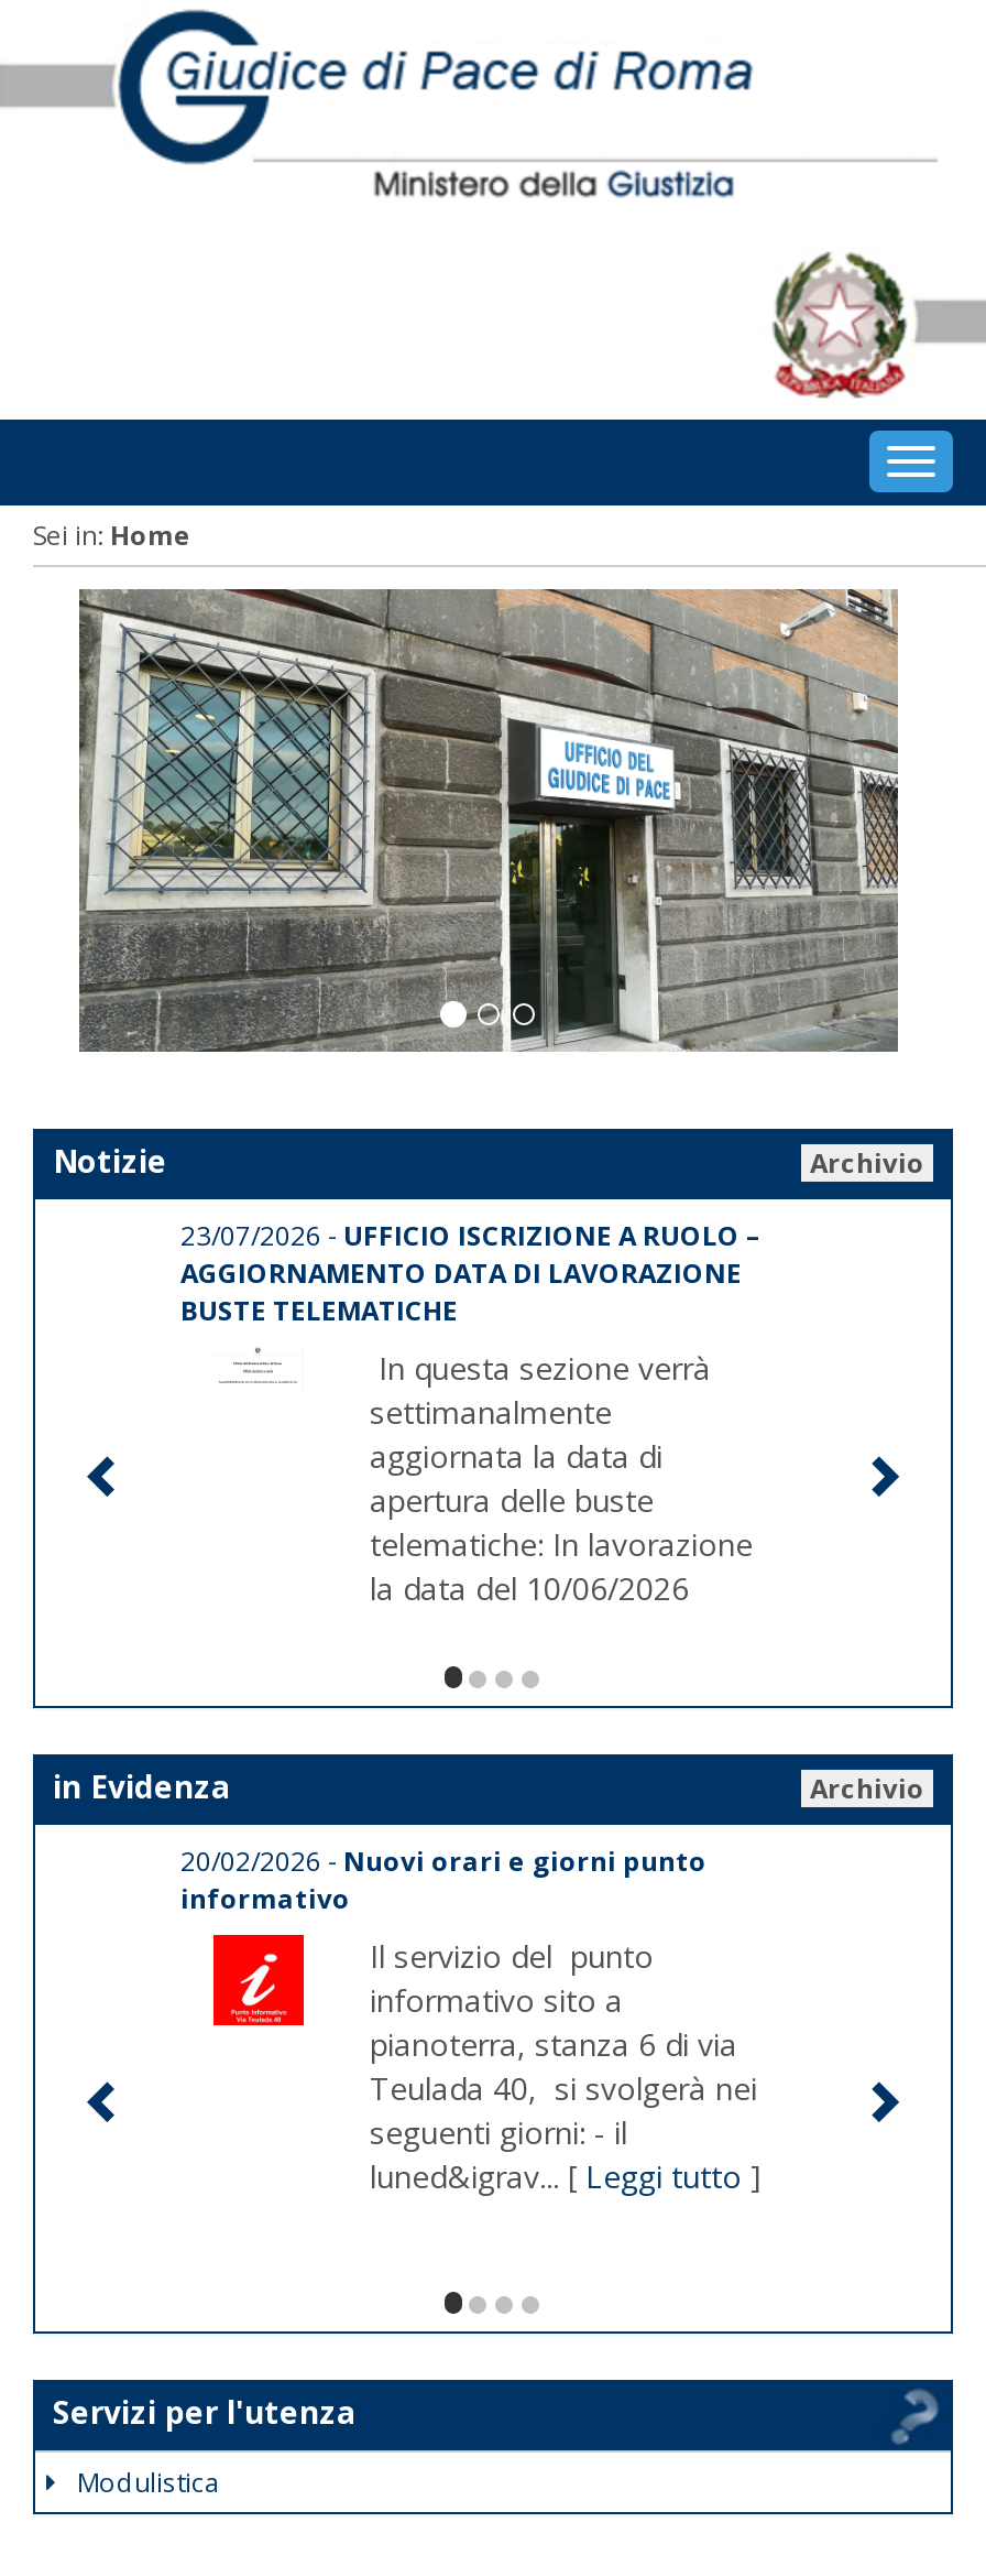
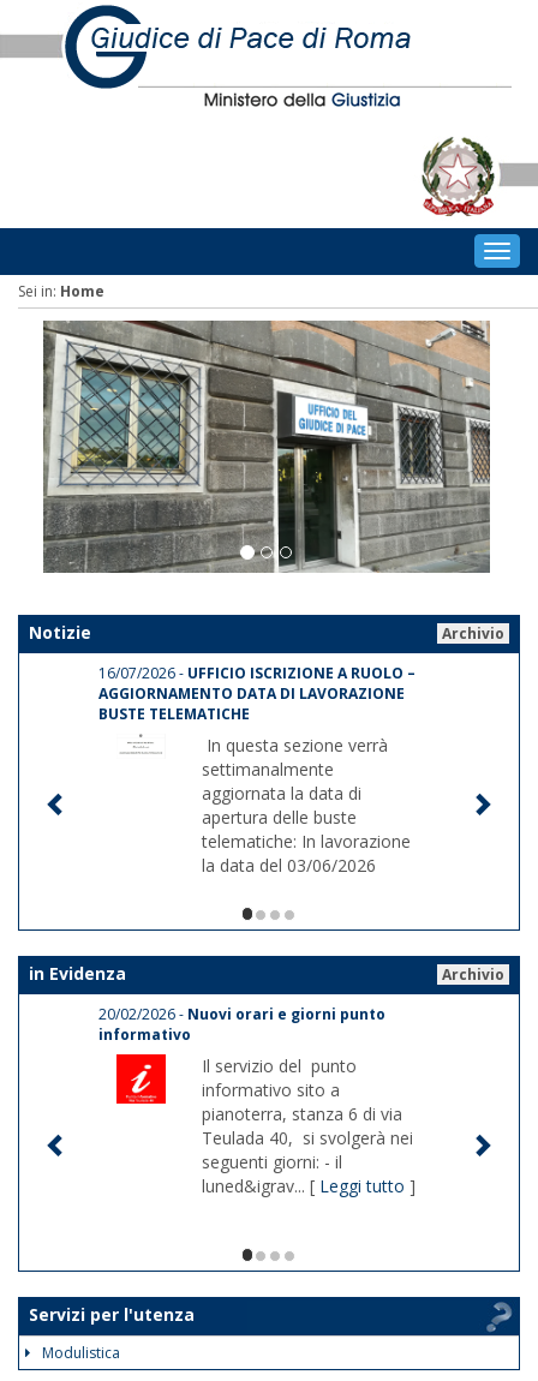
[180,1217,762,1254] 23/07/2026 - UFFICIO ISCRIZIONE A RUOLO – -> [98,663,416,683] 16/07/2026 - UFFICIO ISCRIZIONE A RUOLO –
[370,1567,689,1609] la data del 10/06/2026 -> [202,854,376,877] la data del 03/06/2026

